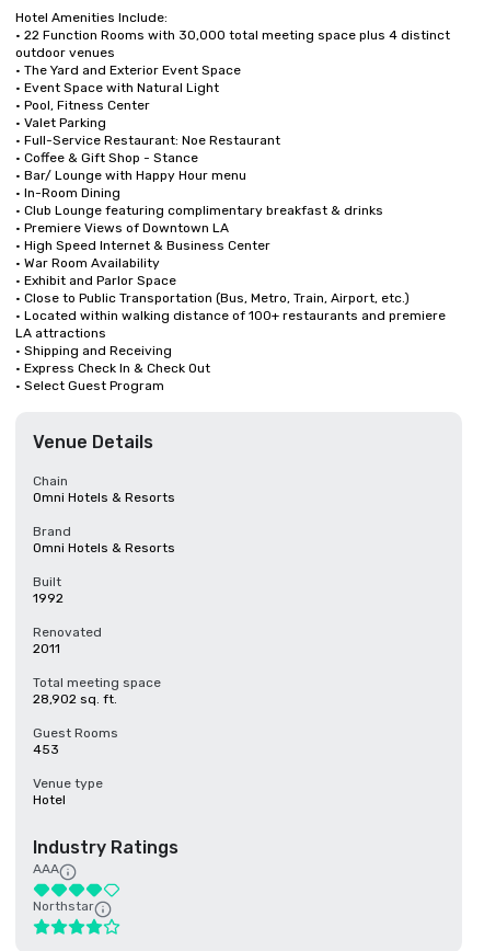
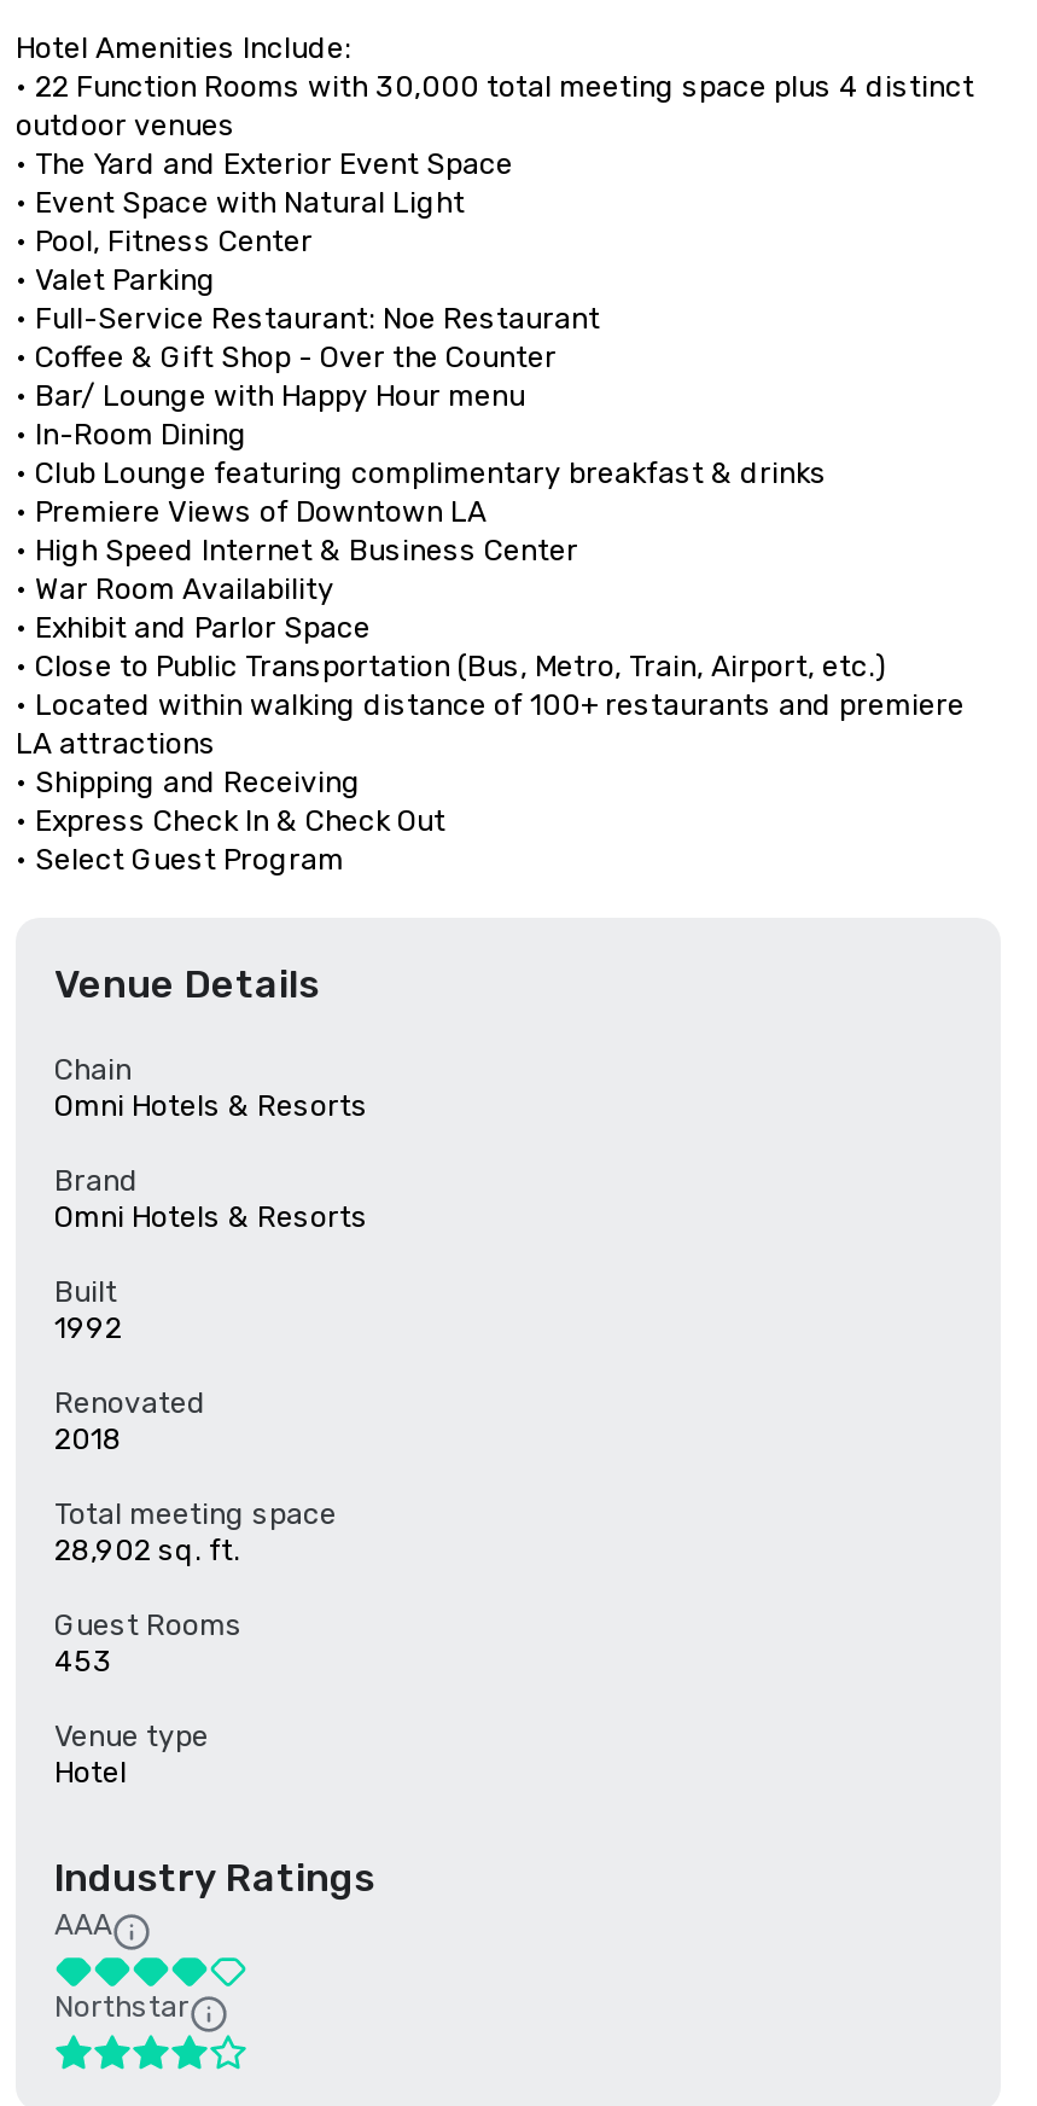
[15,150,198,165] • Coffee & Gift Shop - Stance -> [16,341,557,374] • Coffee & Gift Shop - Over the Counter
[33,641,60,656] 2011 -> [54,1423,122,1456] 2018

